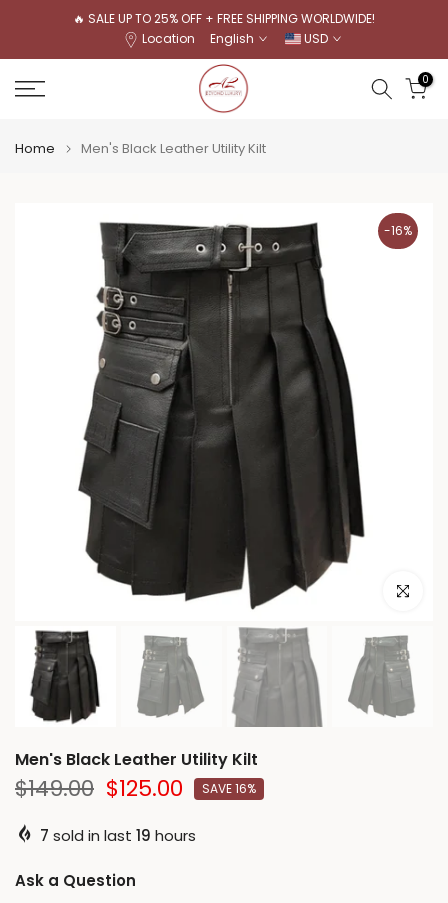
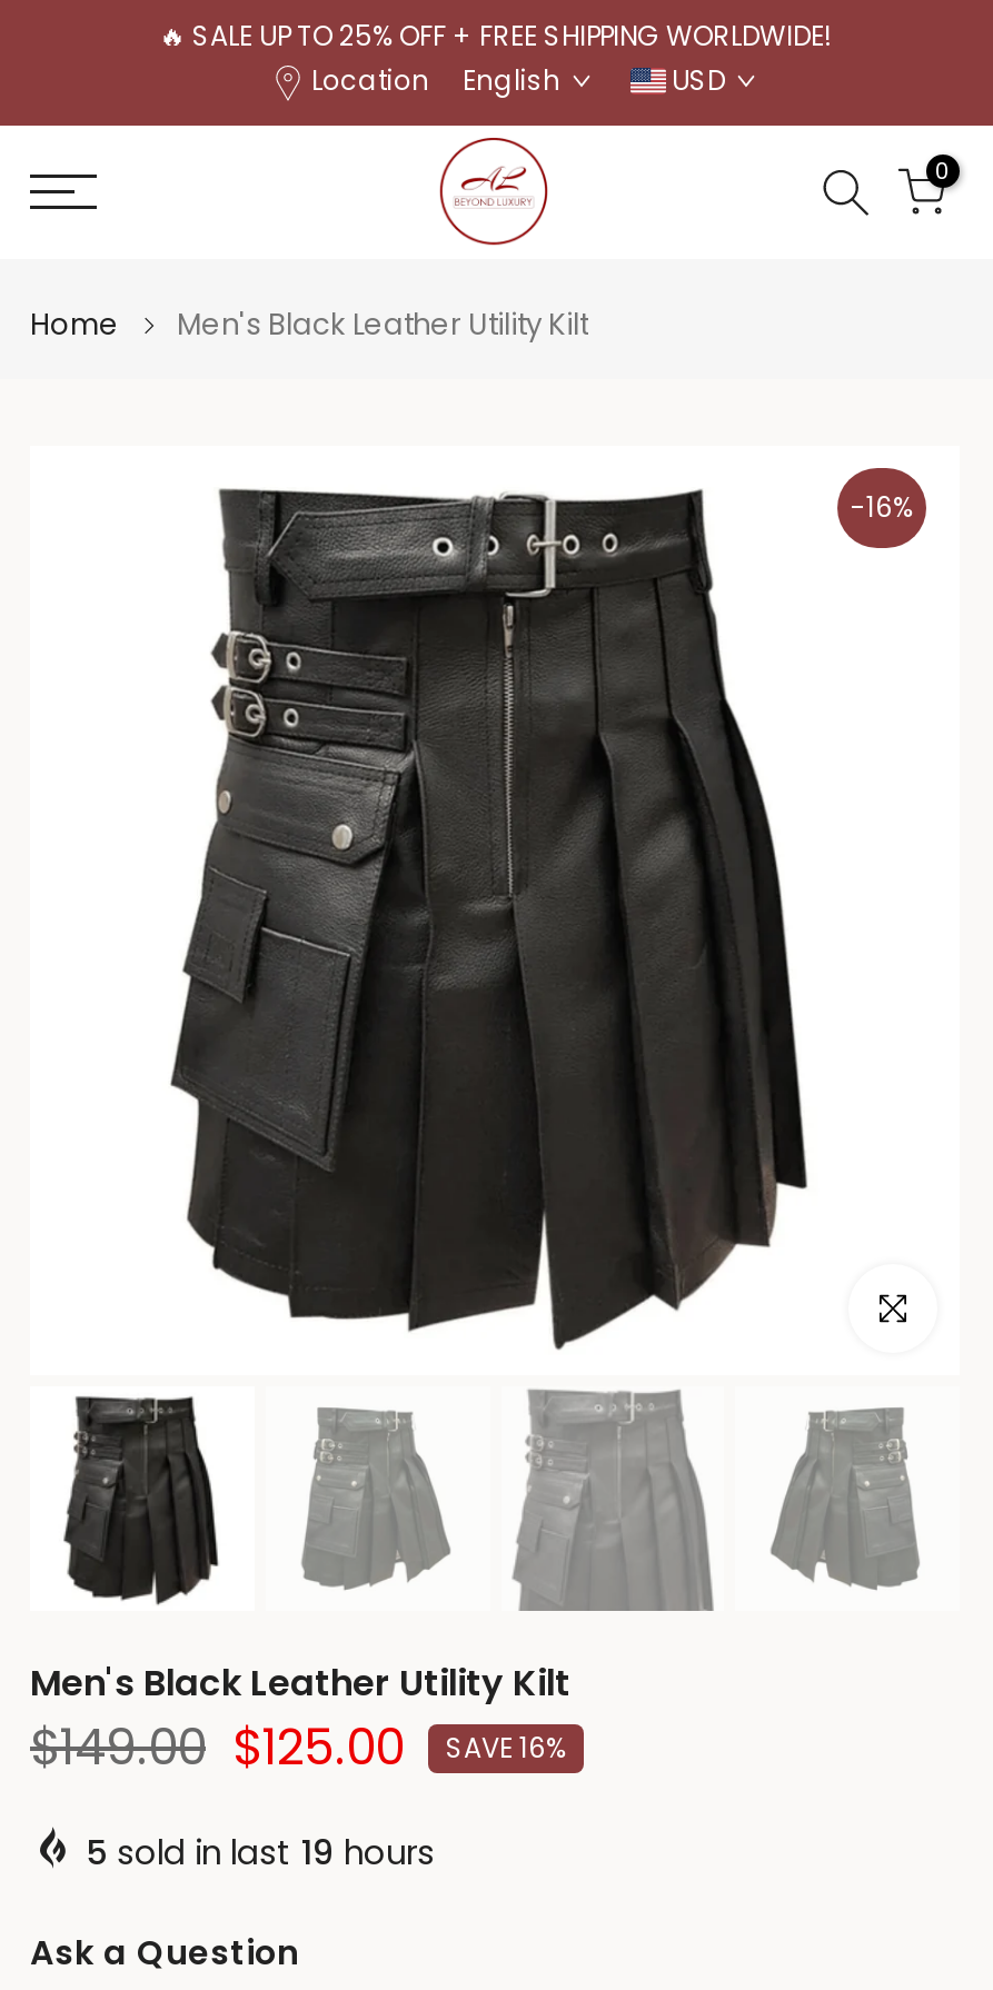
[40,825,196,846] 7 sold in last 19 hours -> [86,1828,435,1875] 5 sold in last 19 hours

